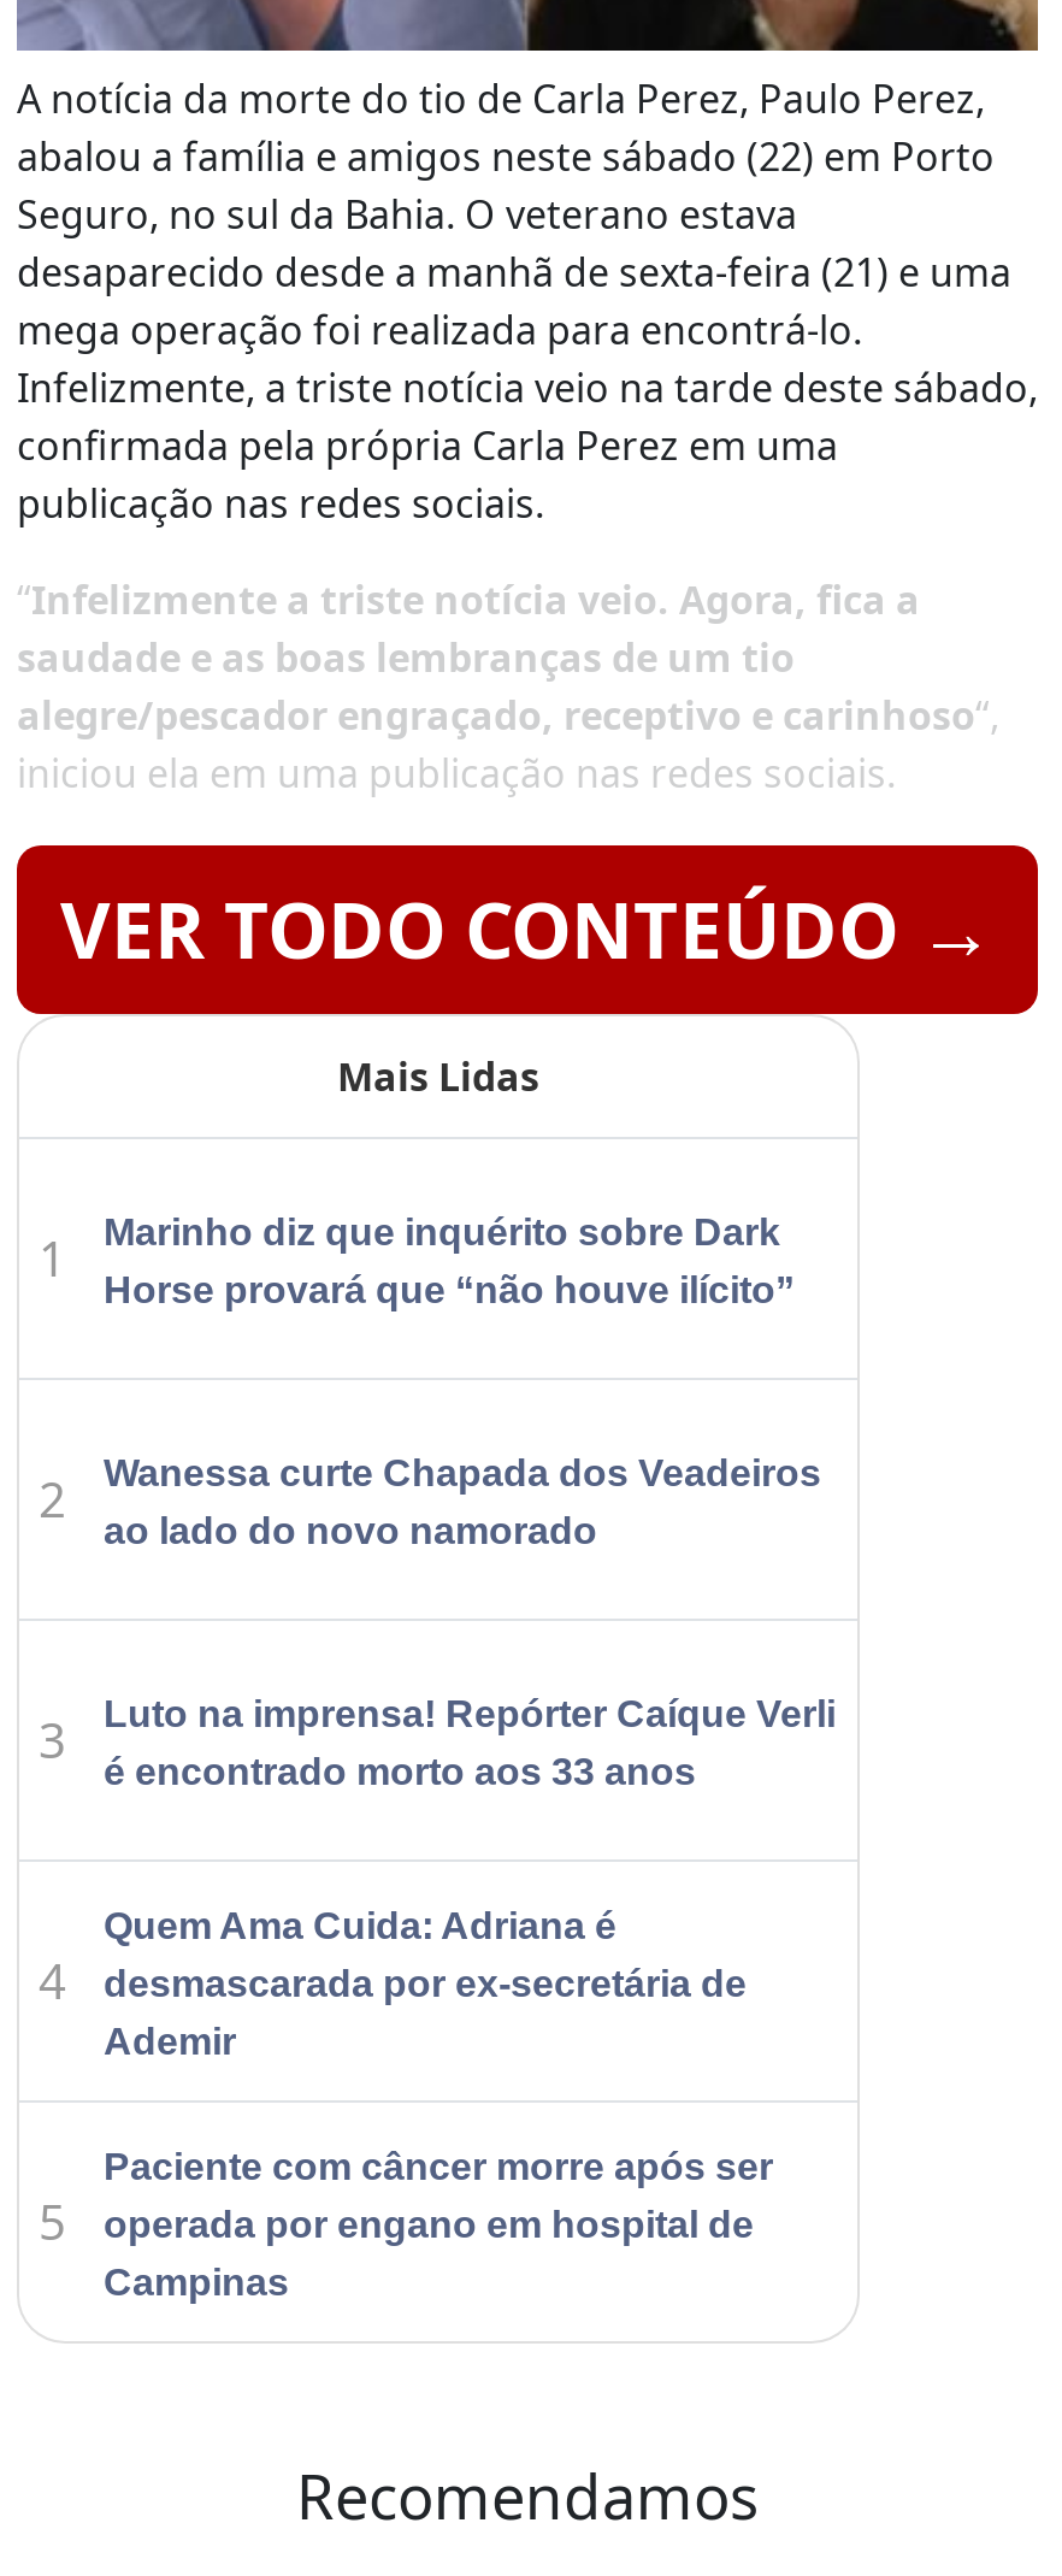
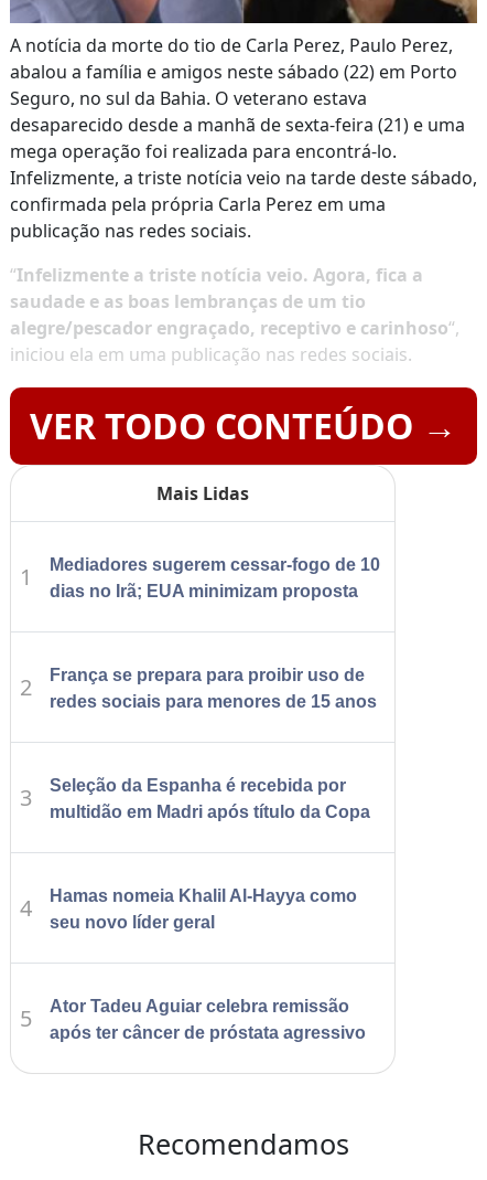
[104,1211,795,1309] Marinho diz que inquérito sobre Dark | Horse provará que “não houve ilícito” -> [50,555,380,600] Mediadores sugerem cessar-fogo de 10 | dias no Irã; EUA minimizam proposta
[104,1451,821,1550] Wanessa curte Chapada dos Veadeiros | ao lado do novo namorado -> [50,665,377,710] França se prepara para proibir uso de | redes sociais para menores de 15 anos
[104,1692,836,1791] Luto na imprensa! Repórter Caíque Verli | é encontrado morto aos 33 anos -> [50,776,370,821] Seleção da Espanha é recebida por | multidão em Madri após título da Copa
[104,1904,747,2061] Quem Ama Cuida: Adriana é | desmascarada por ex-secretária de | Ademir -> [50,886,357,931] Hamas nomeia Khalil Al-Hayya como | seu novo líder geral
[104,2145,773,2302] Paciente com câncer morre após ser | operada por engano em hospital de | Campinas -> [50,996,366,1042] Ator Tadeu Aguiar celebra remissão | após ter câncer de próstata agressivo

